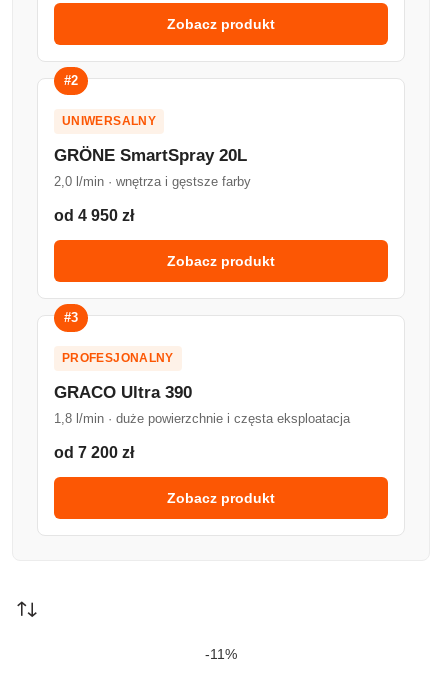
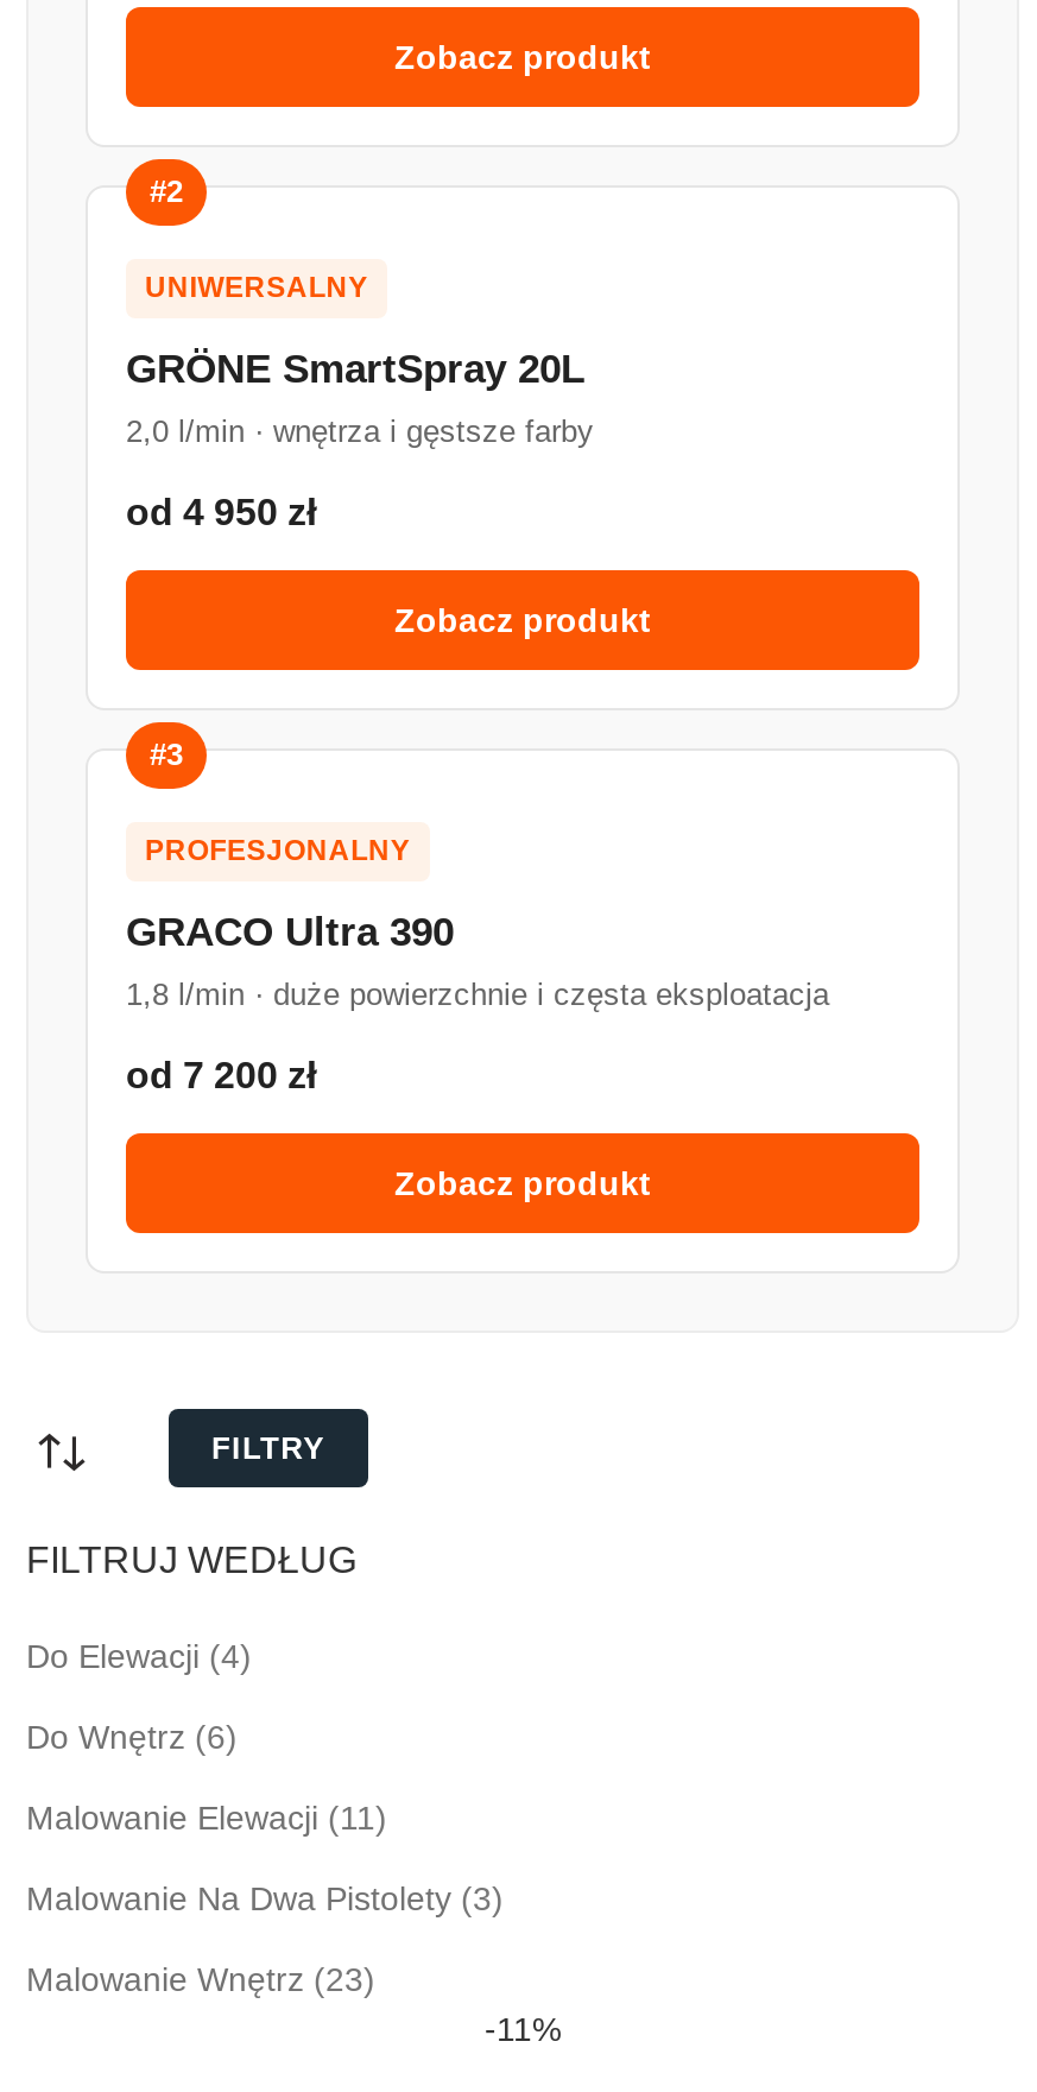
none -> [26,1430,504,1998] FILTRY | FILTRUJ WEDŁUG | Do Elewacji (4) | Do Wnętrz (6) | Malowanie Elewacji (11) | Malowanie Na Dwa Pistolety (3) | Malowanie Wnętrz (23)

